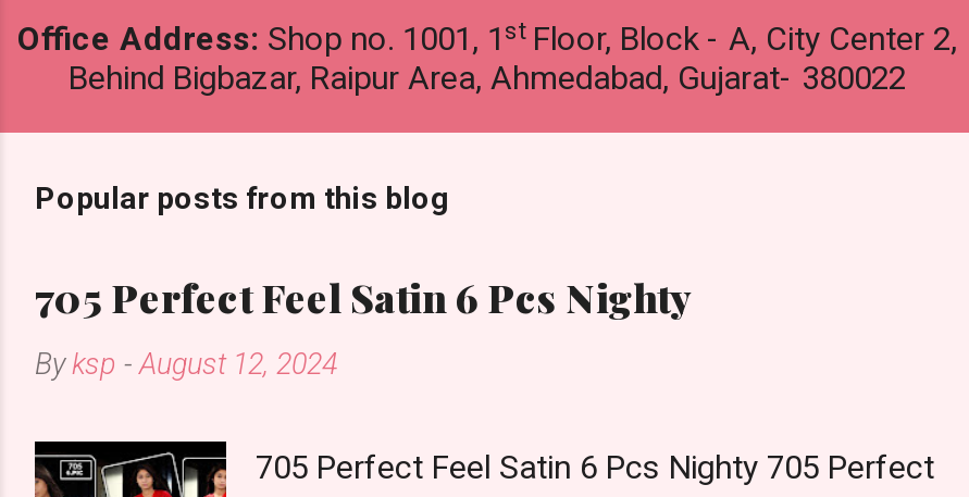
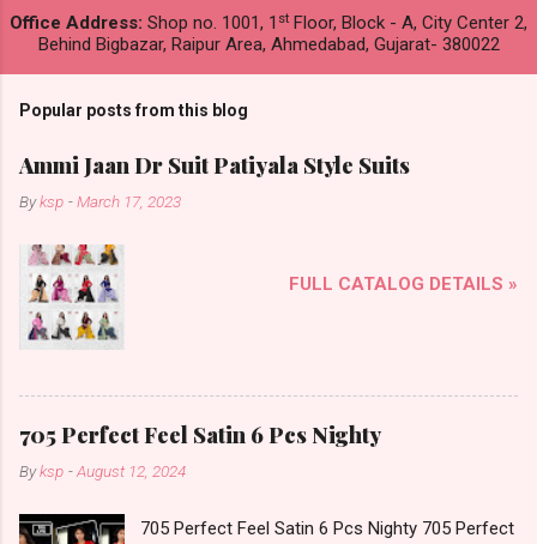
none -> [19,151,410,211] Ammi Jaan Dr Suit Patiyala Style Suits | By ksp - March 17, 2023
none -> [19,243,125,349] [image]
none -> [289,274,518,295] FULL CATALOG DETAILS »

